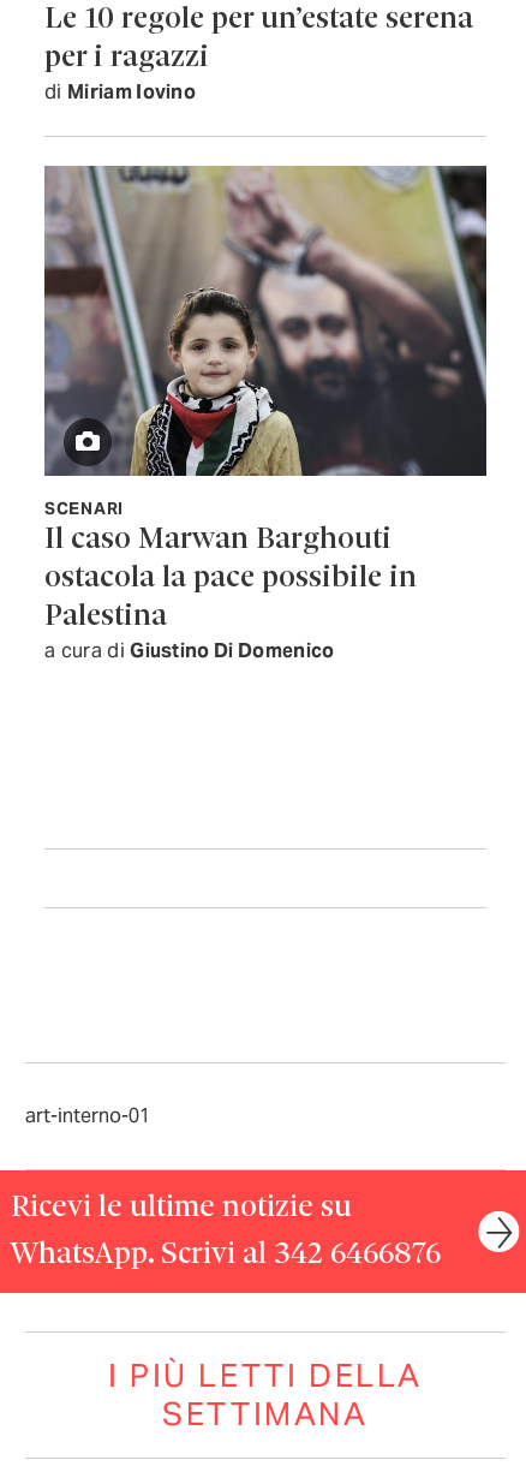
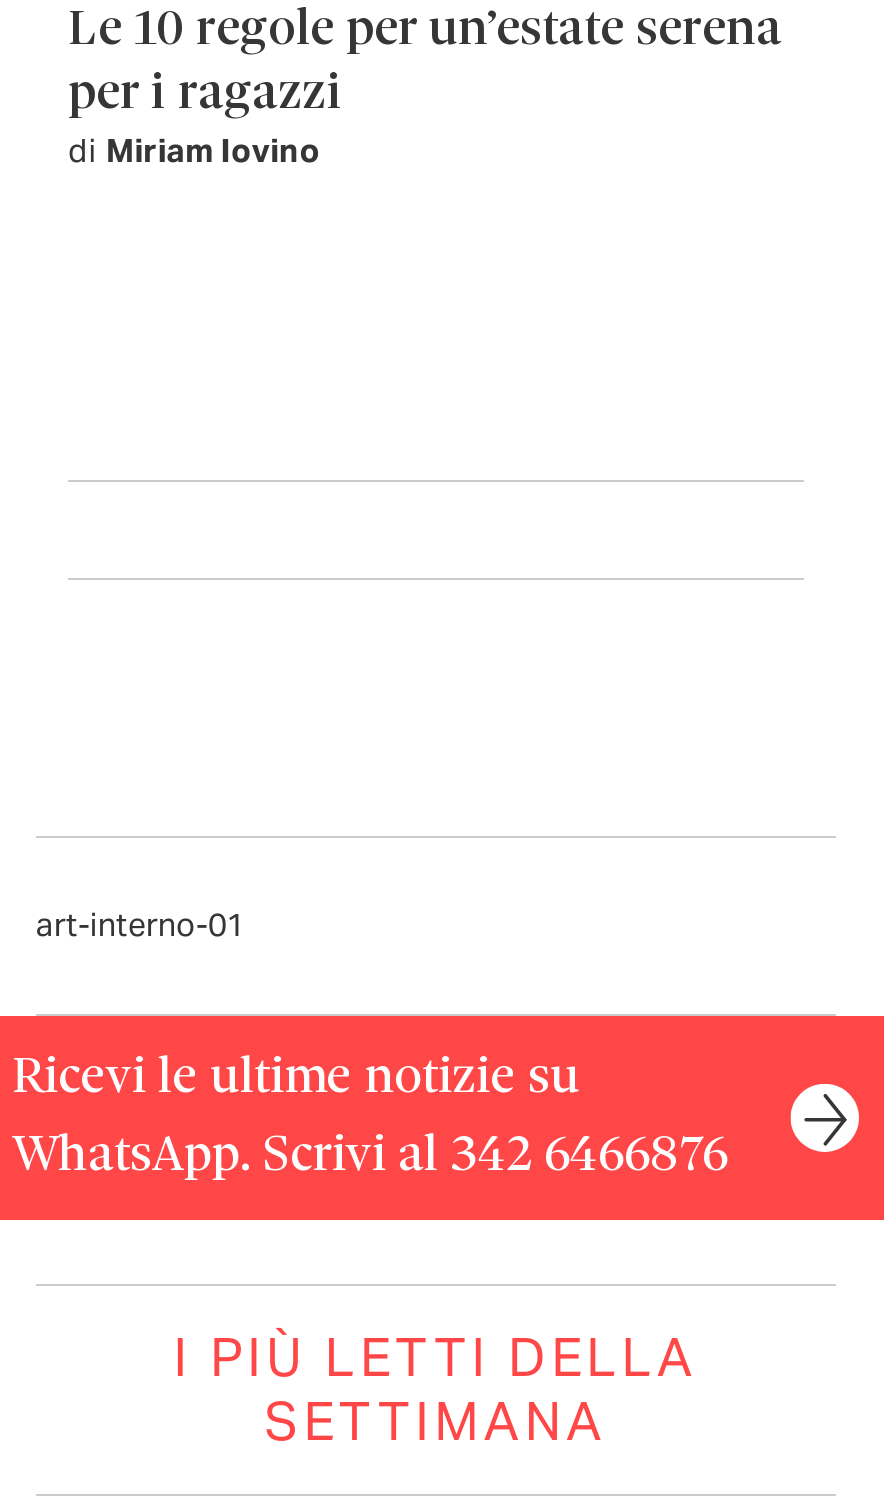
[43,165,488,664] [image] | SCENARI | Il caso Marwan Barghouti | ostacola la pace possibile in | Palestina | a cura di Giustino Di Domenico -> none

